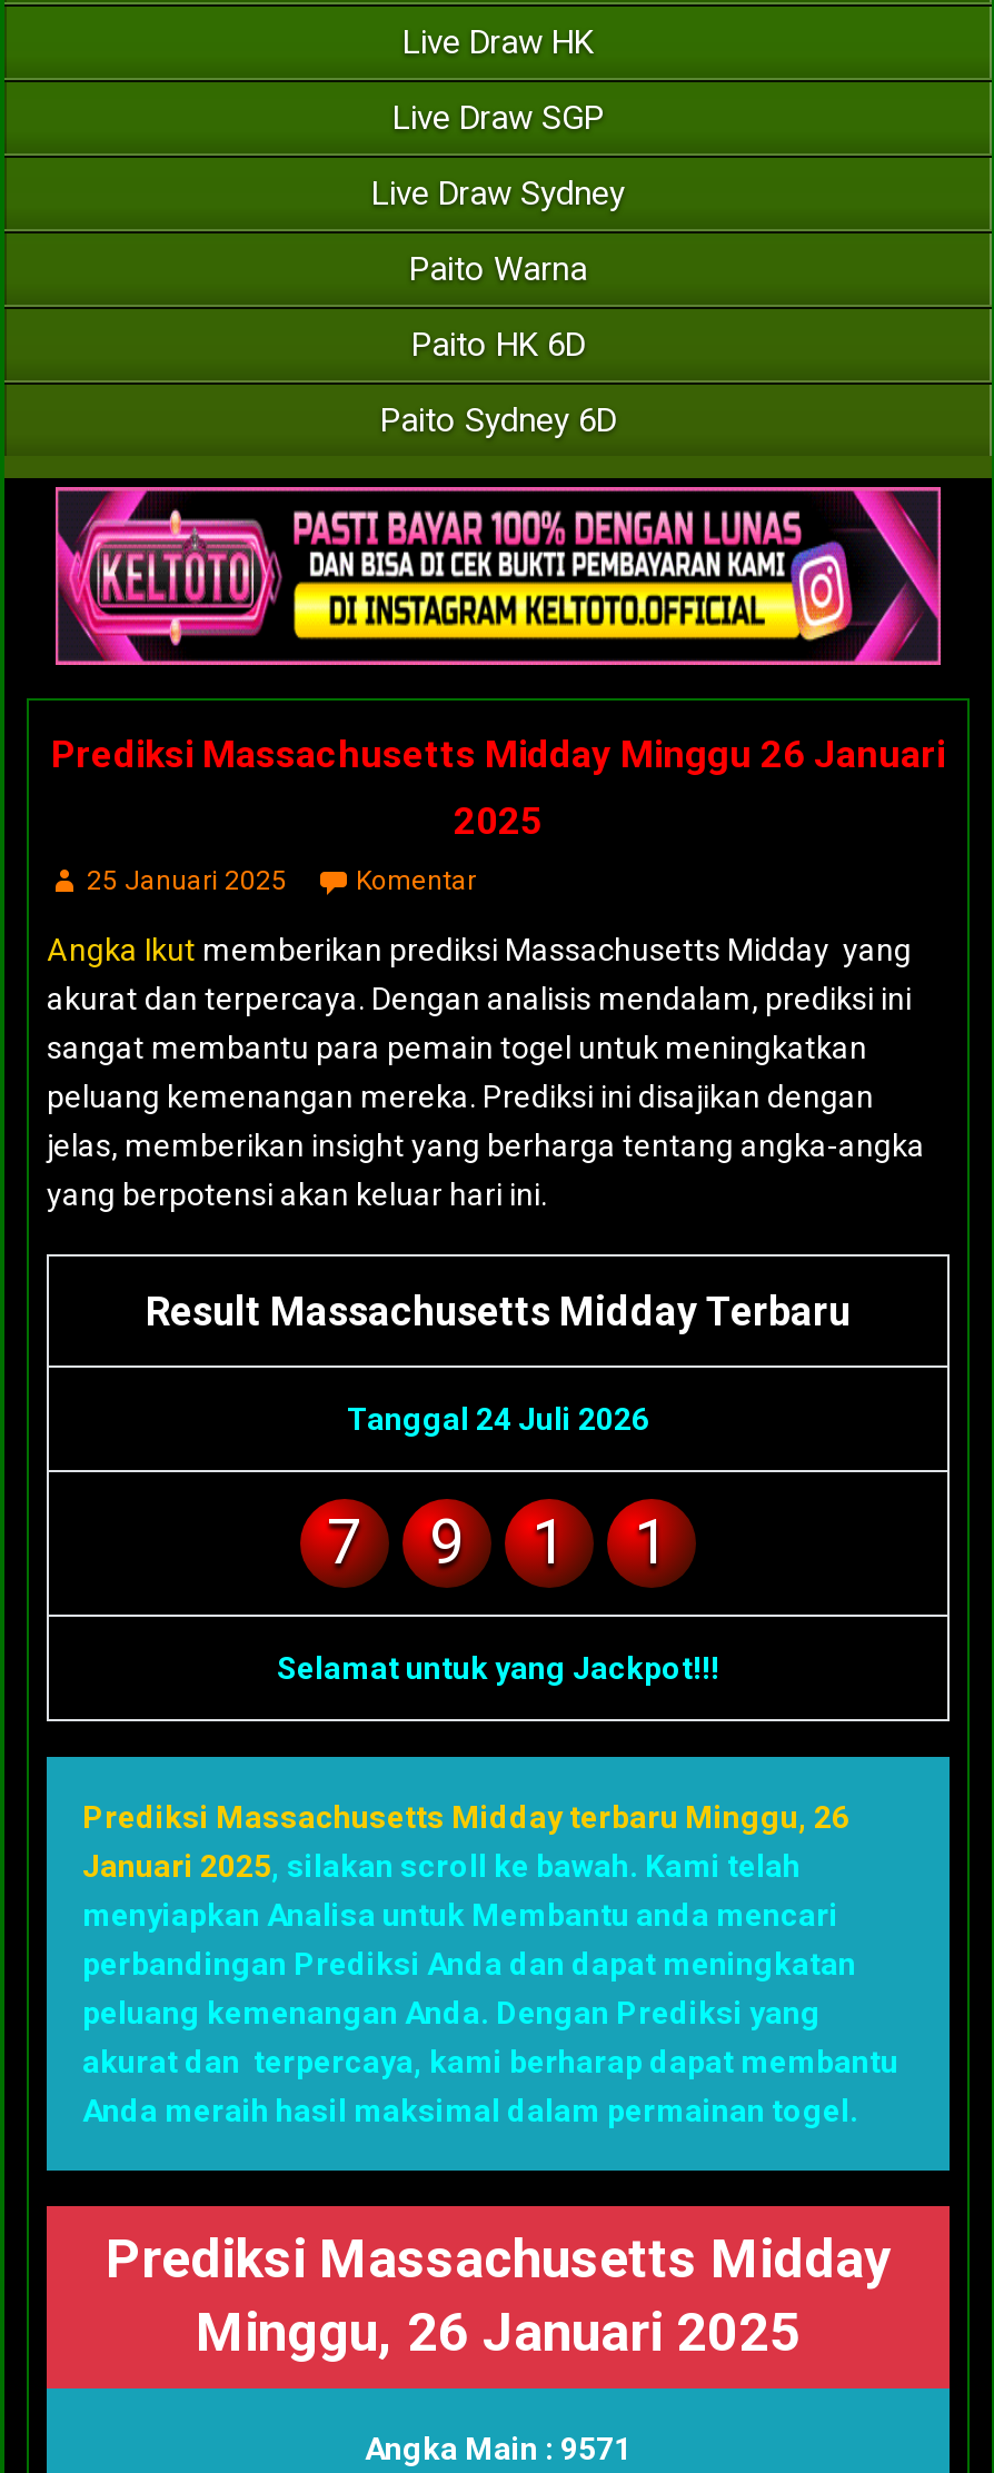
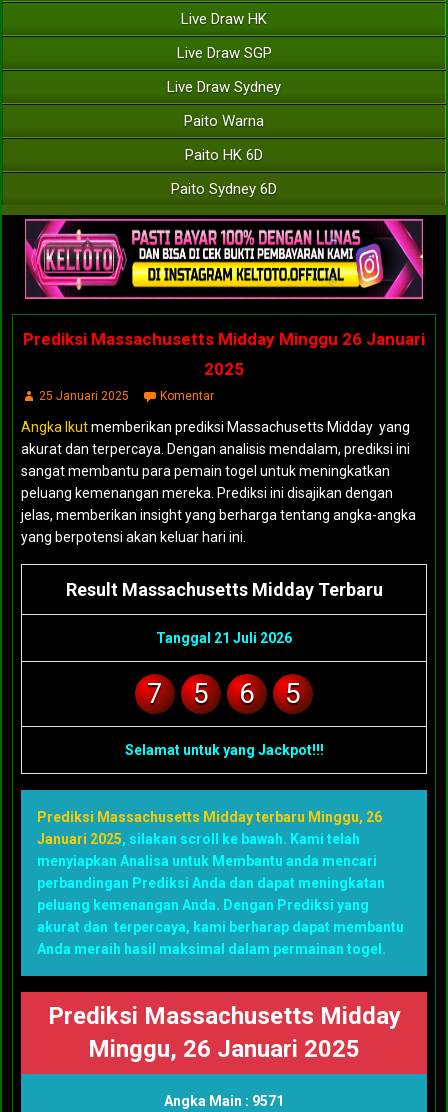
[347,1400,649,1436] Tanggal 24 Juli 2026 -> [156,629,292,645] Tanggal 21 Juli 2026
[429,1504,465,1578] 9 -> [193,676,209,709] 5
[531,1504,567,1578] 1 -> [239,676,255,709] 6
[634,1504,669,1578] 1 -> [285,676,301,709] 5

